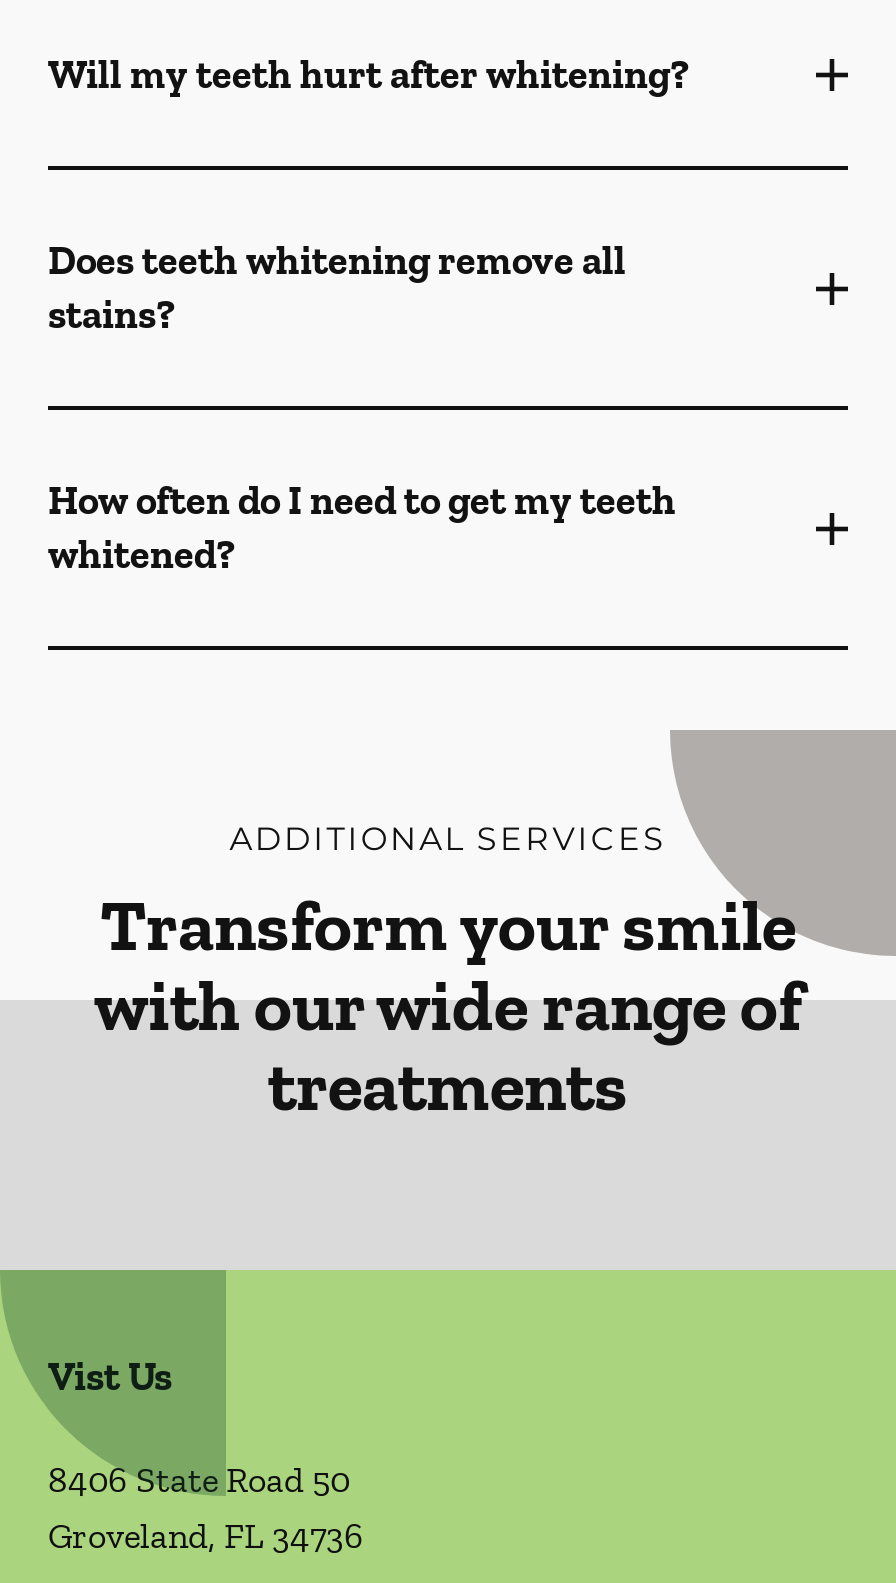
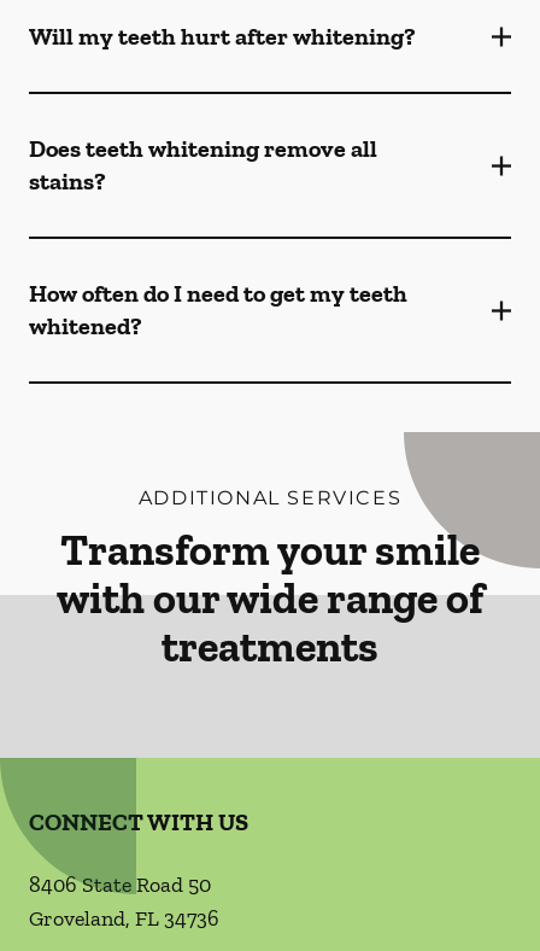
[48,1352,172,1400] Vist Us -> [29,807,248,836] CONNECT WITH US

